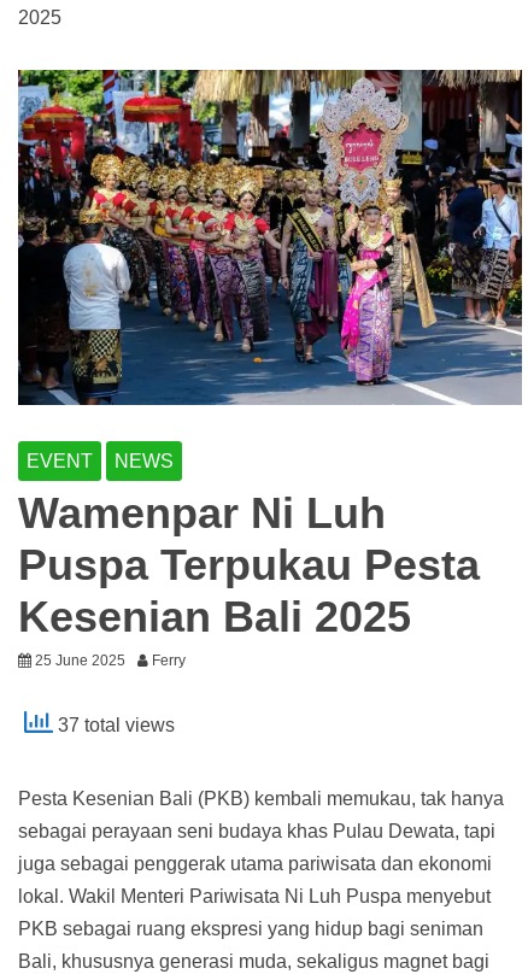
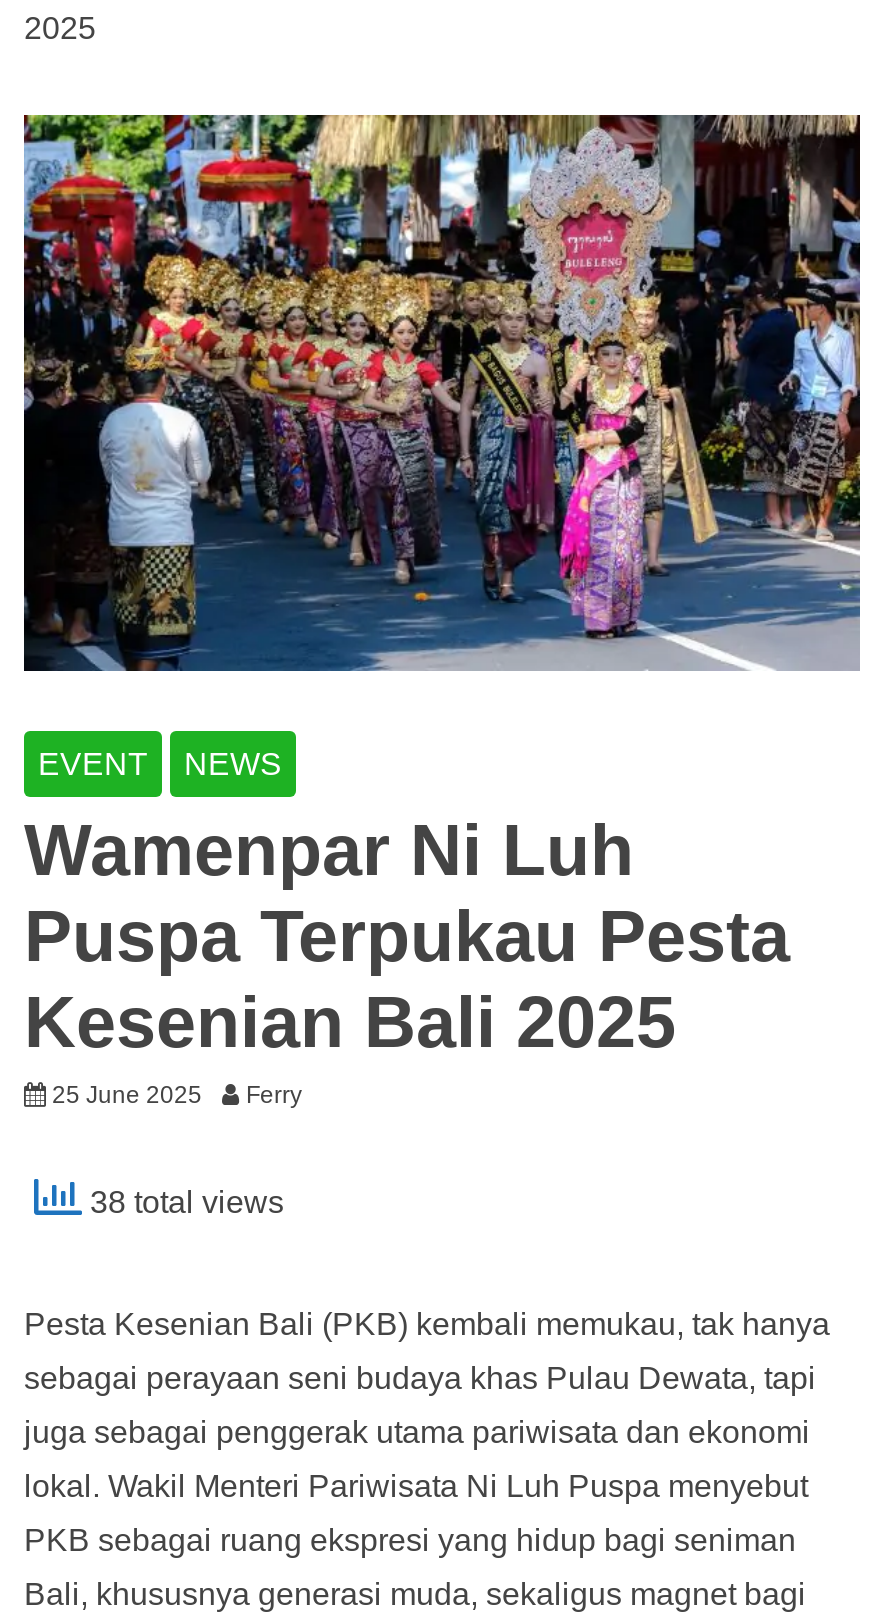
[53,715,175,736] 37 total views -> [82,1186,284,1220] 38 total views

